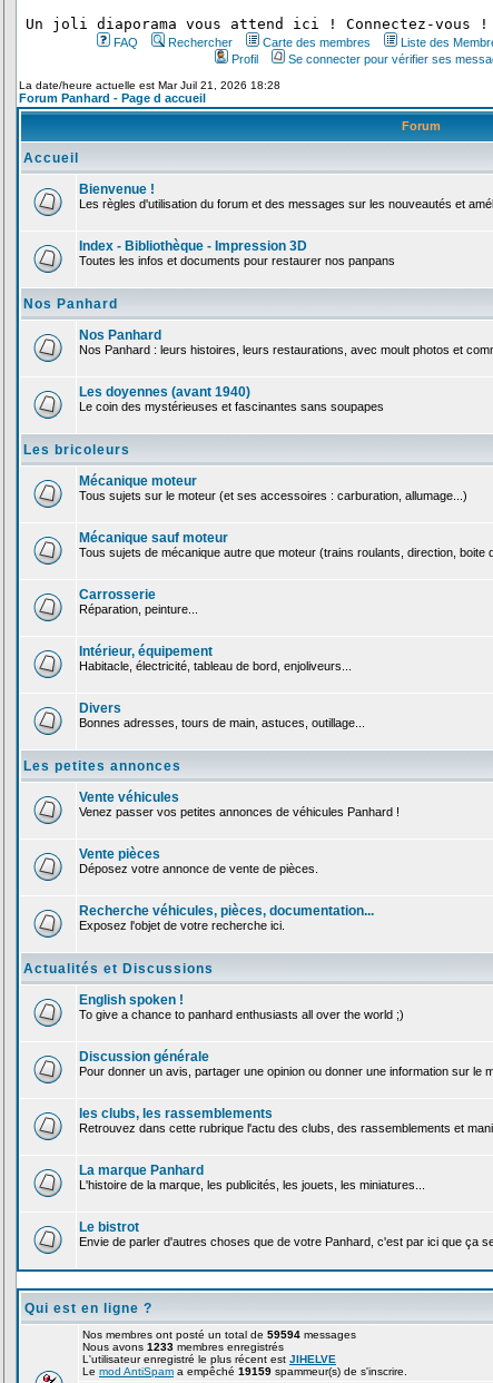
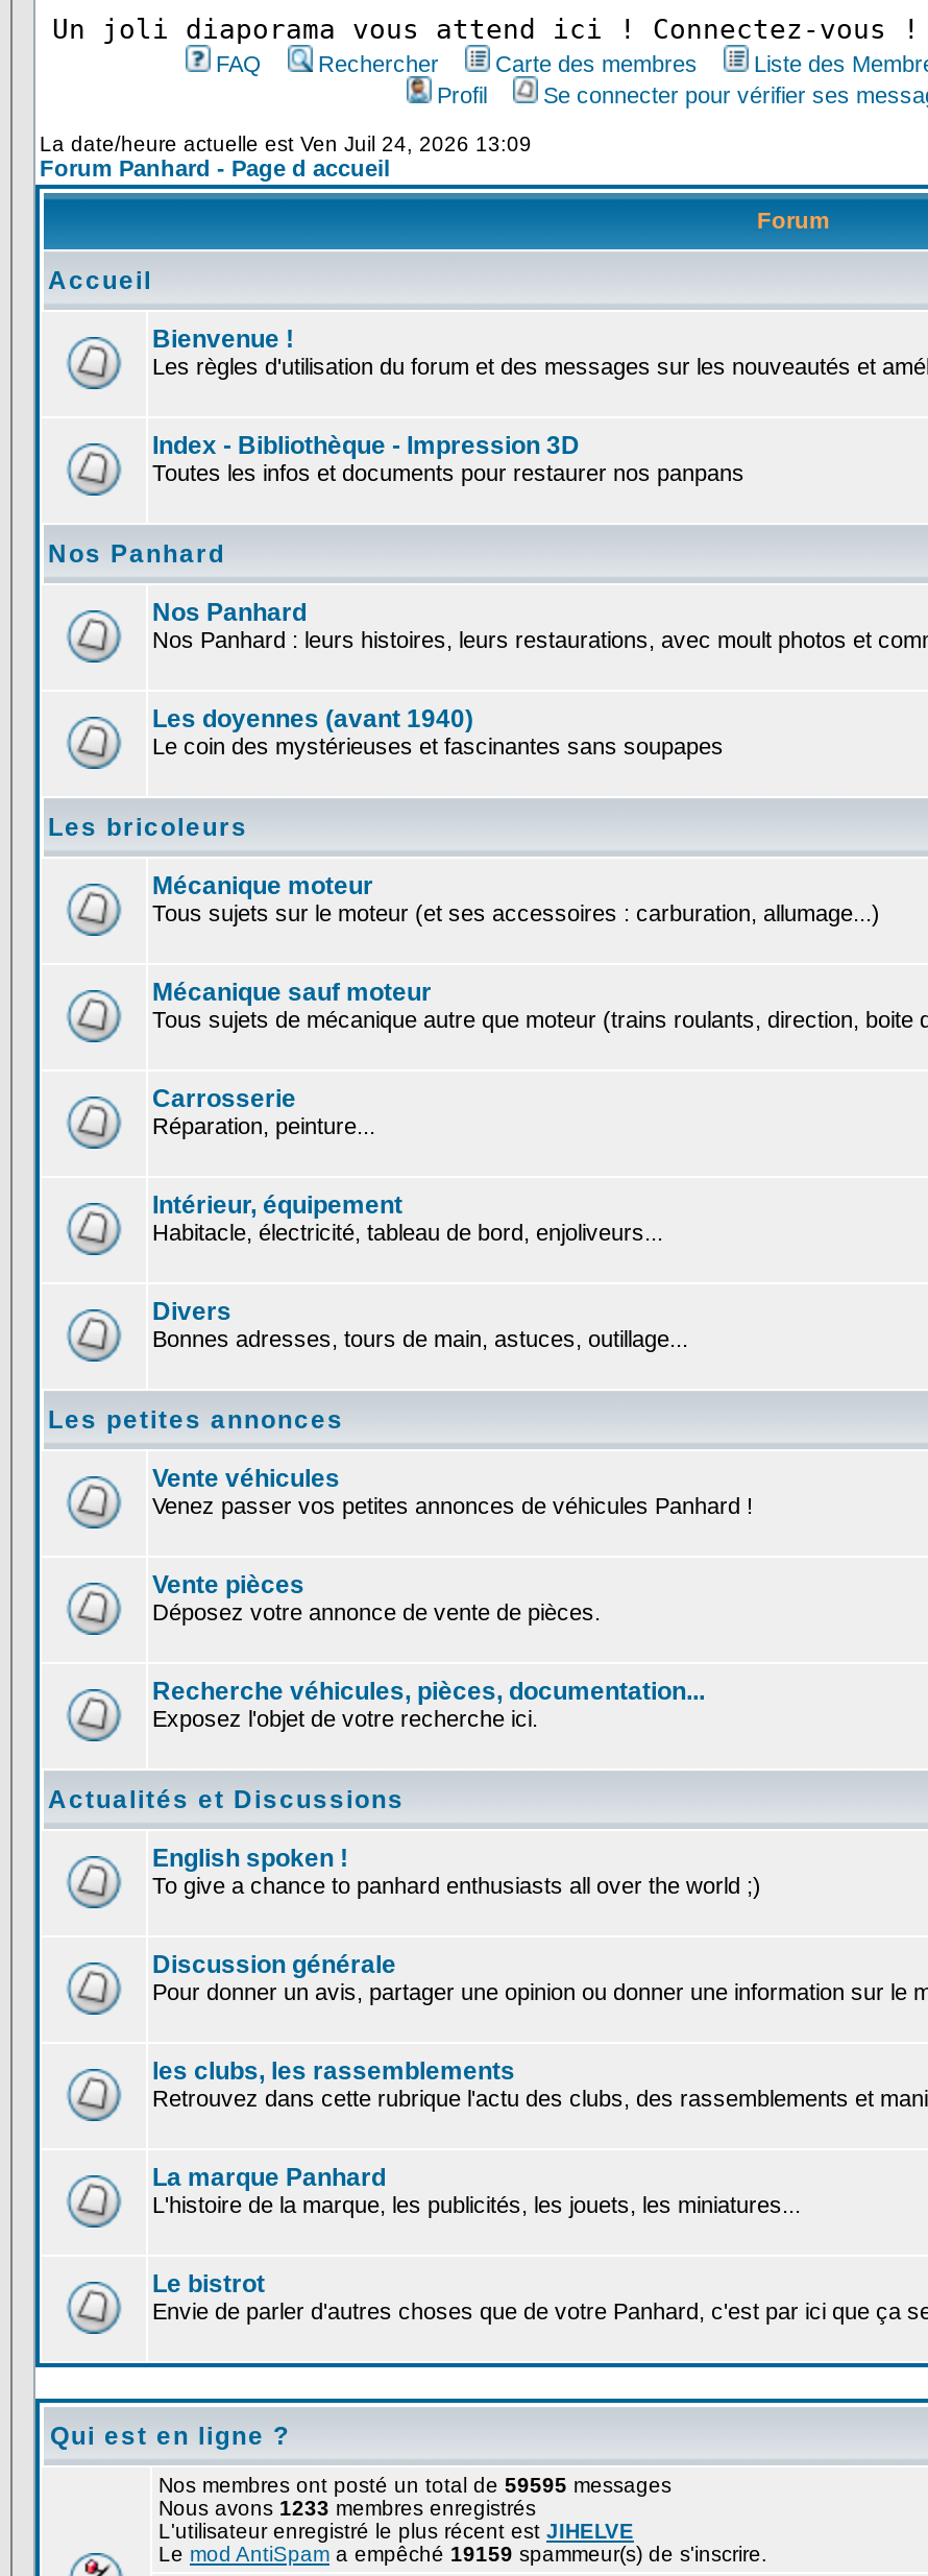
[19,79,280,91] La date/heure actuelle est Mar Juil 21, 2026 18:28 -> [40,133,532,155] La date/heure actuelle est Ven Juil 24, 2026 13:09
[82,1328,356,1341] Nos membres ont posté un total de 59594 messages -> [158,2474,671,2497] Nos membres ont posté un total de 59595 messages

